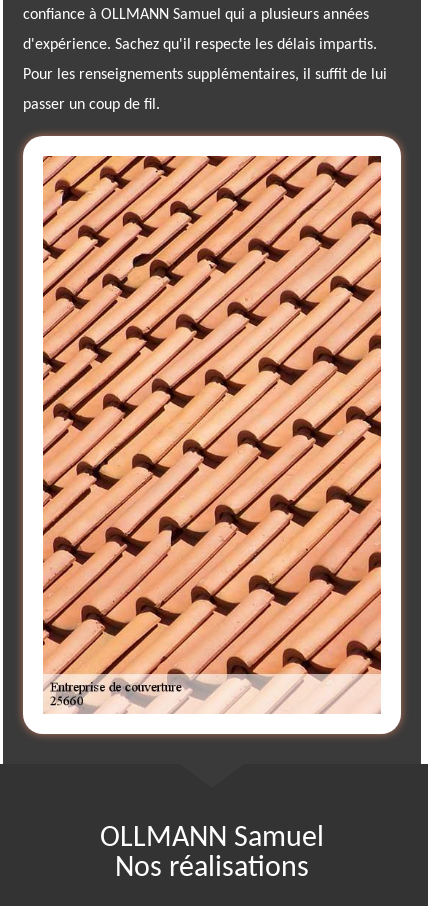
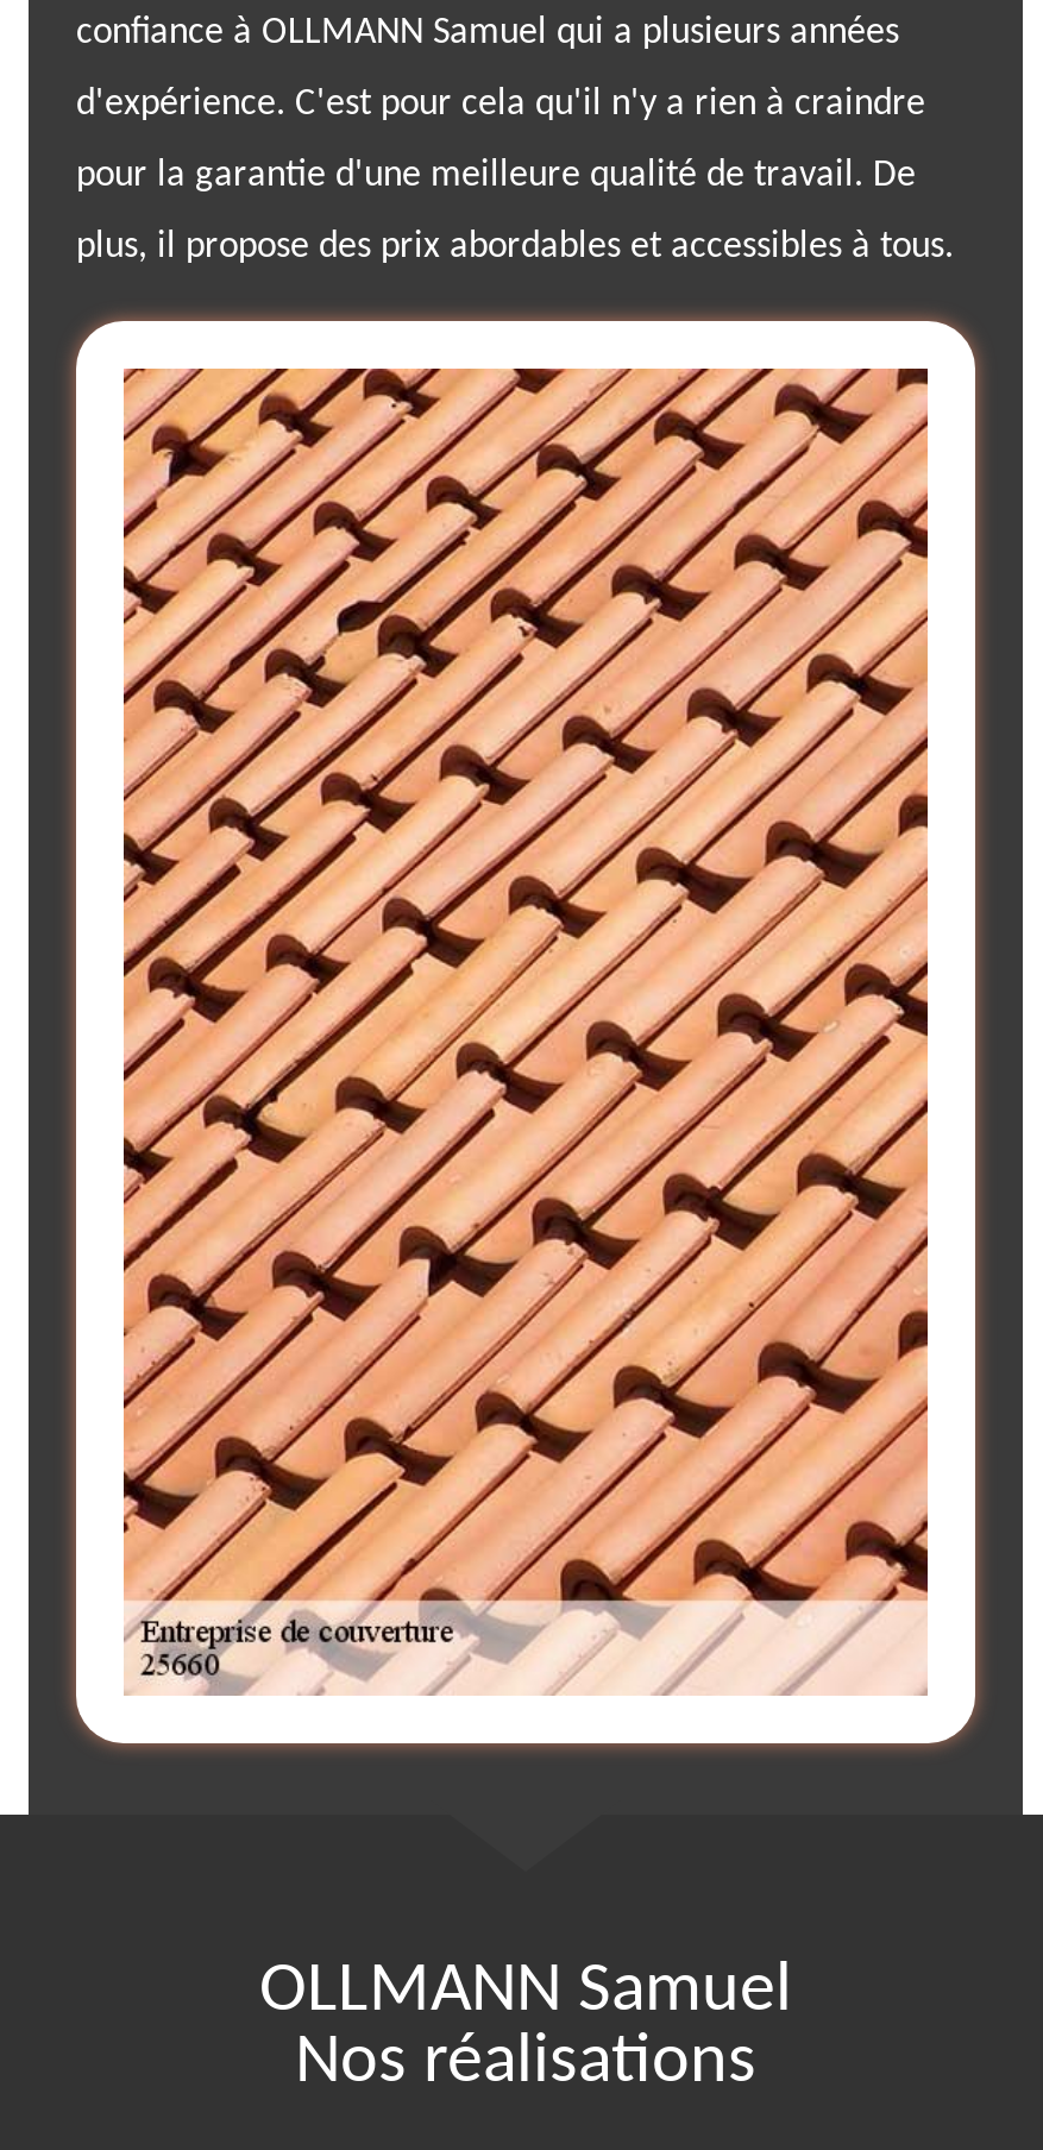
[23,37,377,53] d'expérience. Sachez qu'il respecte les délais impartis. -> [76,85,925,123] d'expérience. C'est pour cela qu'il n'y a rien à craindre
[23,67,387,83] Pour les renseignements supplémentaires, il suffit de lui -> [76,156,916,195] pour la garantie d'une meilleure qualité de travail. De
[23,97,160,113] passer un coup de fil. -> [76,228,954,266] plus, il propose des prix abordables et accessibles à tous.

